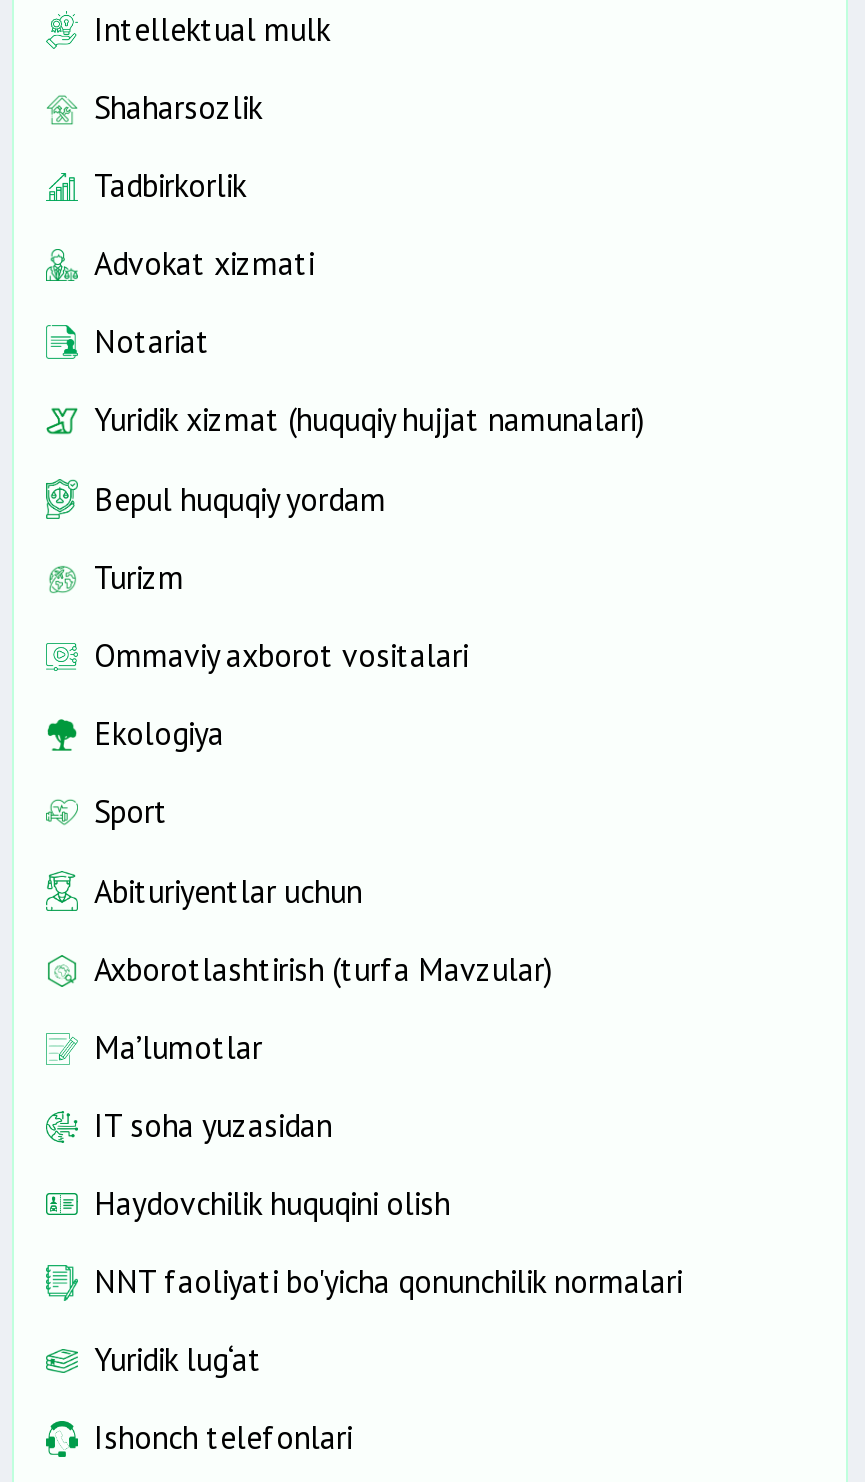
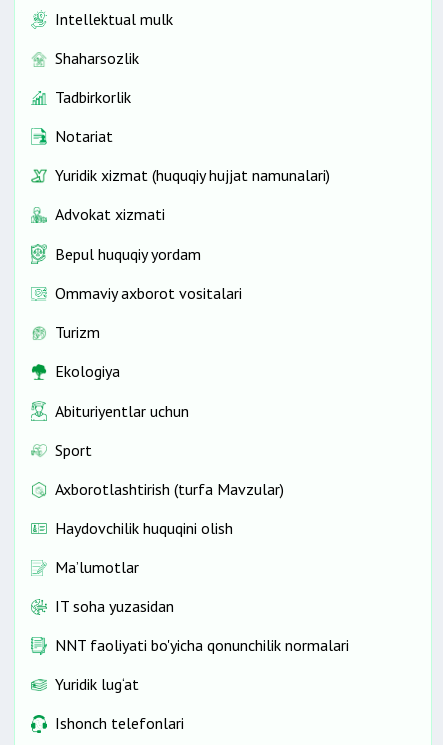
moved [94,244,314,284] -> [55,204,165,224]: Advokat xizmati
moved [94,322,644,440] -> [55,126,330,185]: Notariat | Yuridik xizmat (huquqiy hujjat namunalari)
moved [94,558,184,598] -> [55,322,100,342]: Turizm
moved [94,636,468,676] -> [55,283,242,303]: Ommaviy axborot vositalari
moved [94,792,168,832] -> [55,440,92,460]: Sport
moved [94,871,362,911] -> [55,401,189,421]: Abituriyentlar uchun
moved [94,1028,332,1146] -> [55,557,174,616]: Ma’lumotlar | IT soha yuzasidan
moved [94,1184,450,1224] -> [55,518,233,538]: Haydovchilik huquqini olish

